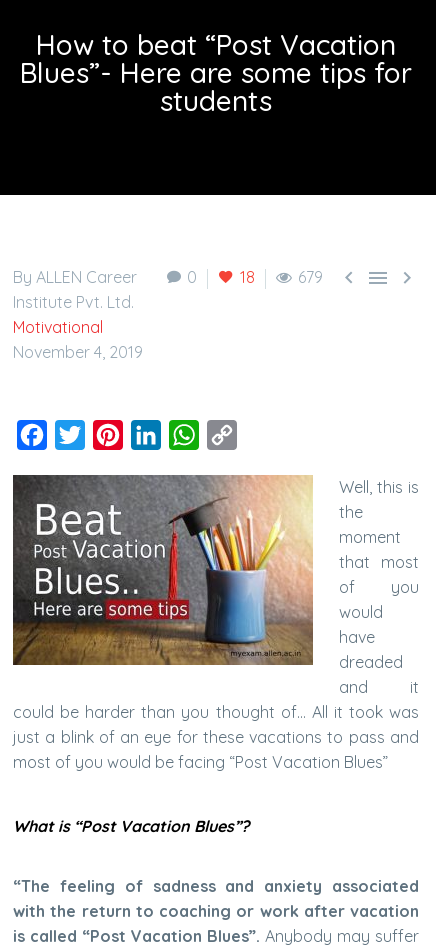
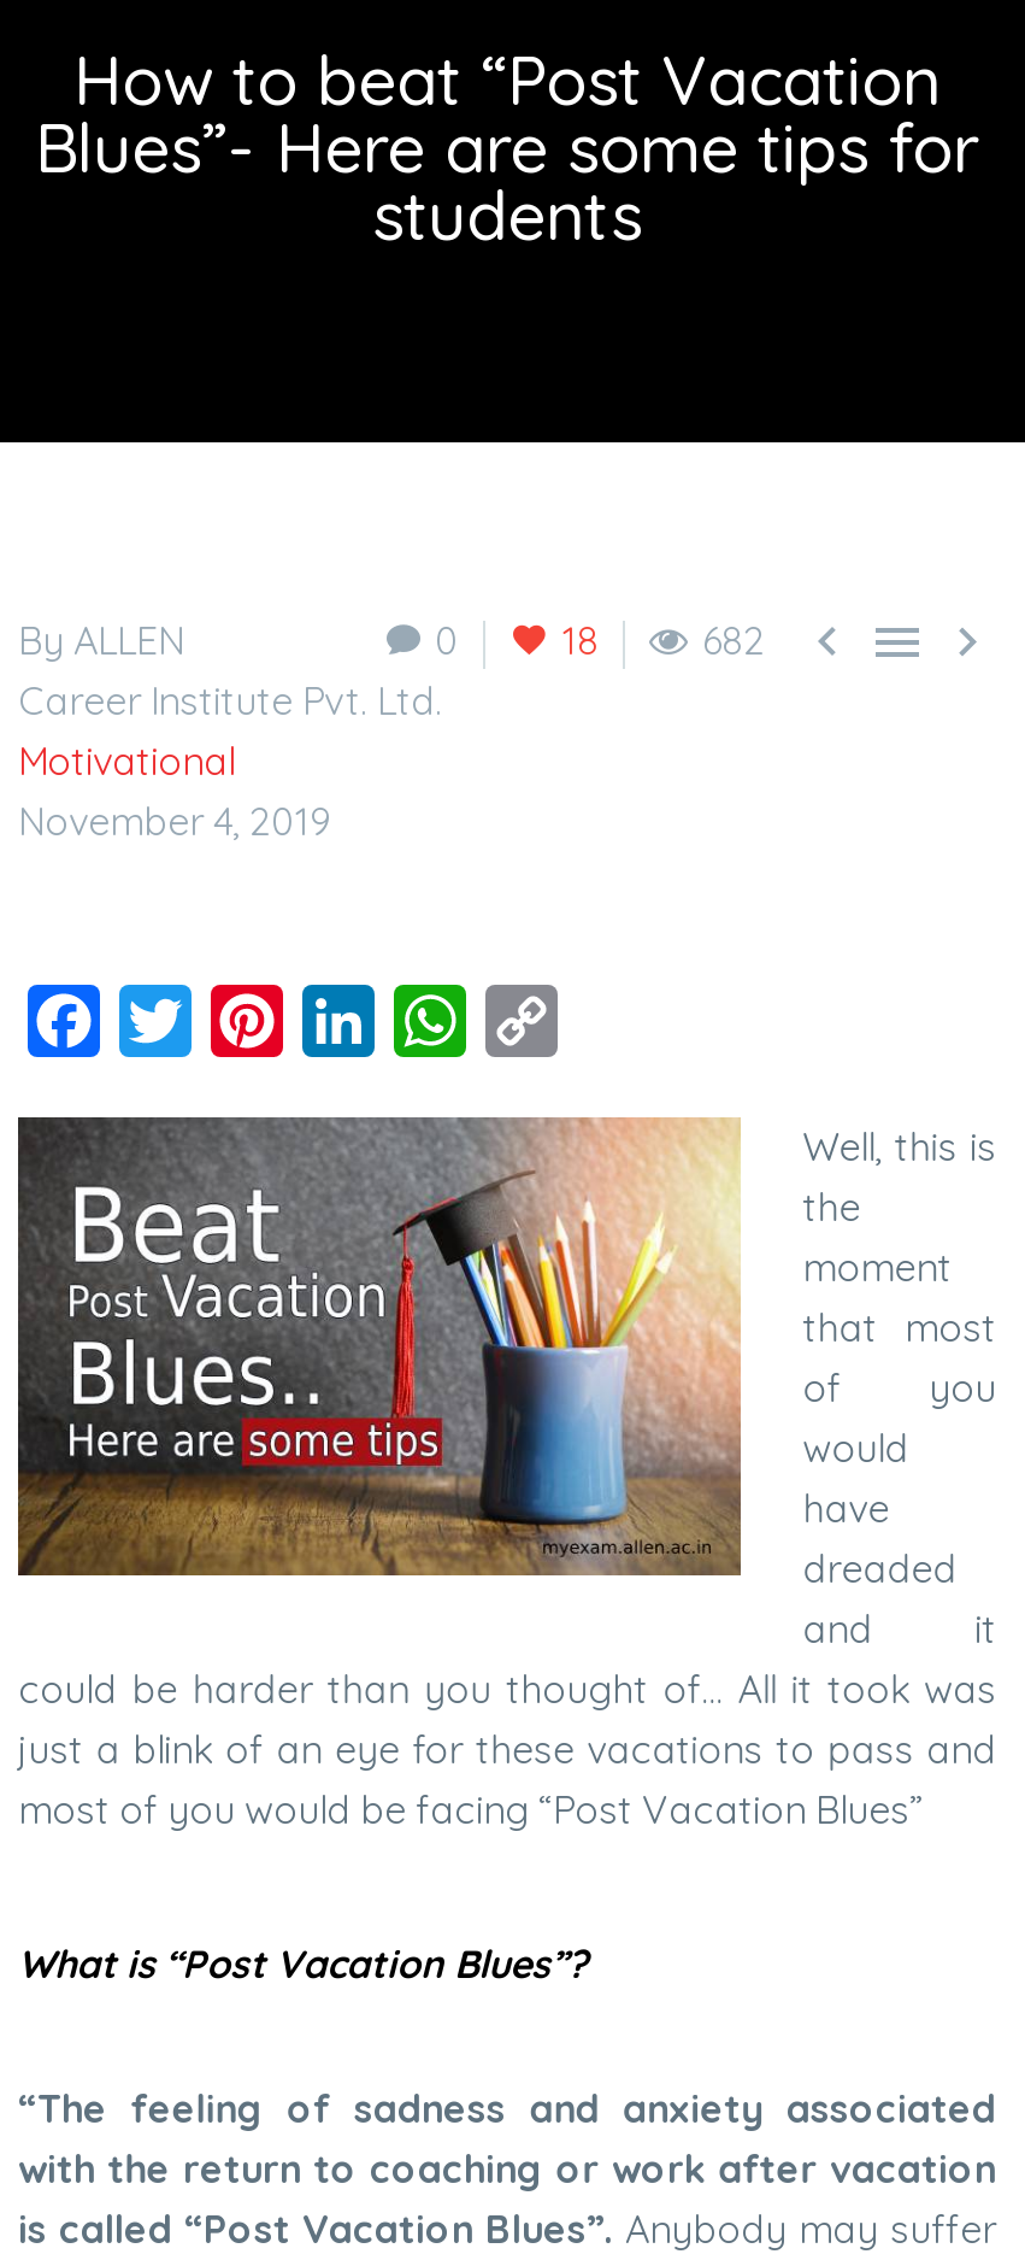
[298,267,323,287] 679 -> [702,616,765,664] 682

